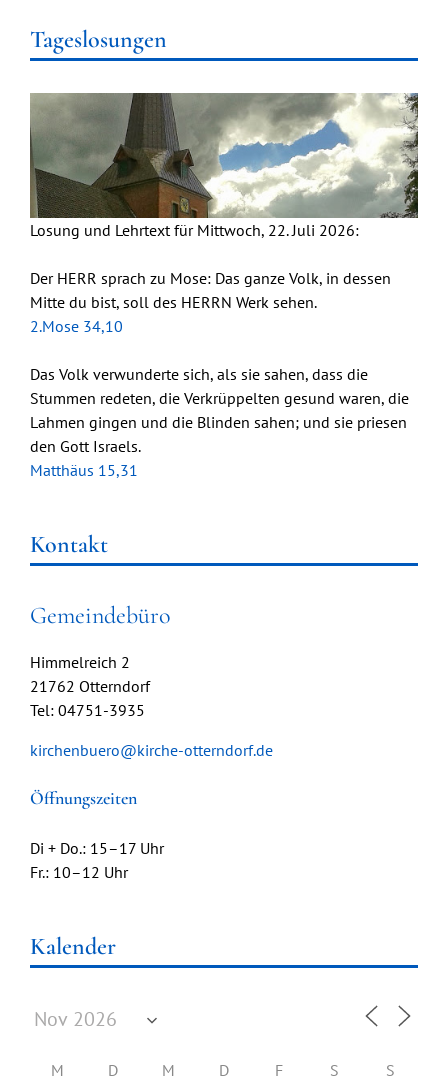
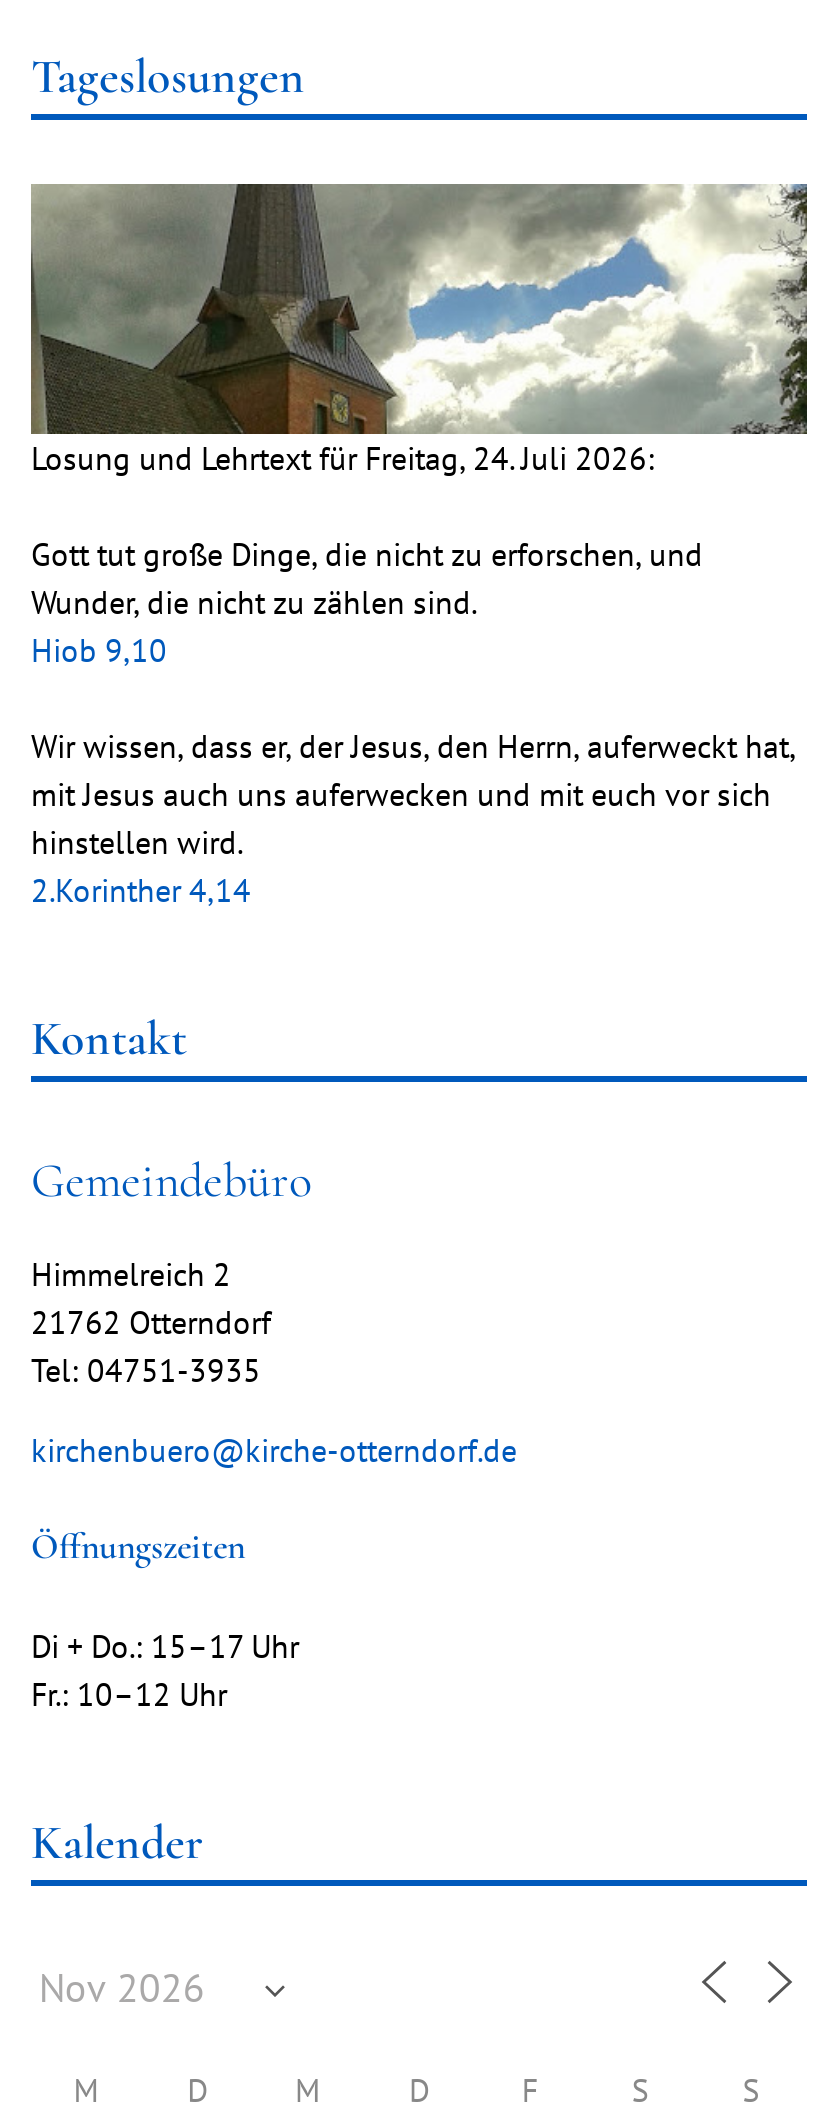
[30,220,359,240] Losung und Lehrtext für Mittwoch, 22. Juli 2026: -> [31,437,655,477] Losung und Lehrtext für Freitag, 24. Juli 2026:
[30,268,391,336] Der HERR sprach zu Mose: Das ganze Volk, in dessen | Mitte du bist, soll des HERRN Werk sehen. | 2.Mose 34,10 -> [31,533,703,669] Gott tut große Dinge, die nicht zu erforschen, und | Wunder, die nicht zu zählen sind. | Hiob 9,10
[30,364,409,480] Das Volk verwunderte sich, als sie sahen, dass die | Stummen redeten, die Verkrüppelten gesund waren, die | Lahmen gingen und die Blinden sahen; und sie priesen | den Gott Israels. | Matthäus 15,31 -> [31,725,795,909] Wir wissen, dass er, der Jesus, den Herrn, auferweckt hat, | mit Jesus auch uns auferwecken und mit euch vor sich | hinstellen wird. | 2.Korinther 4,14

